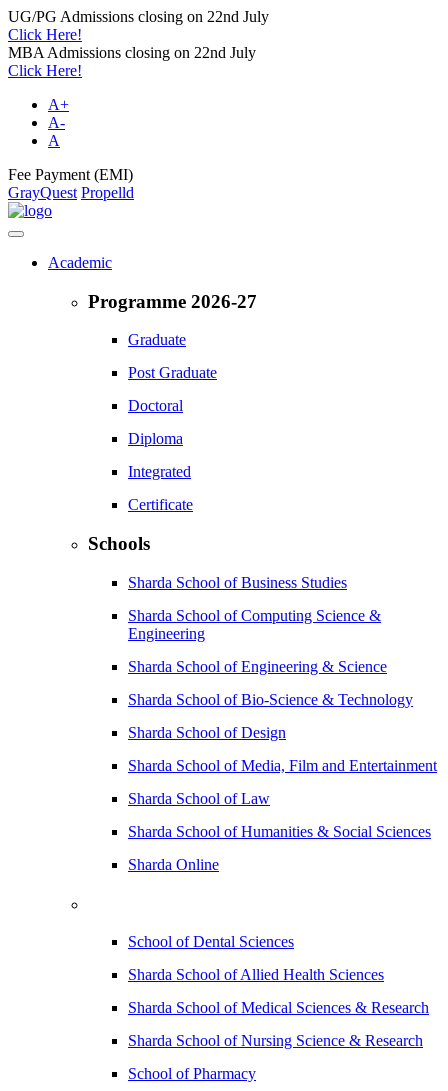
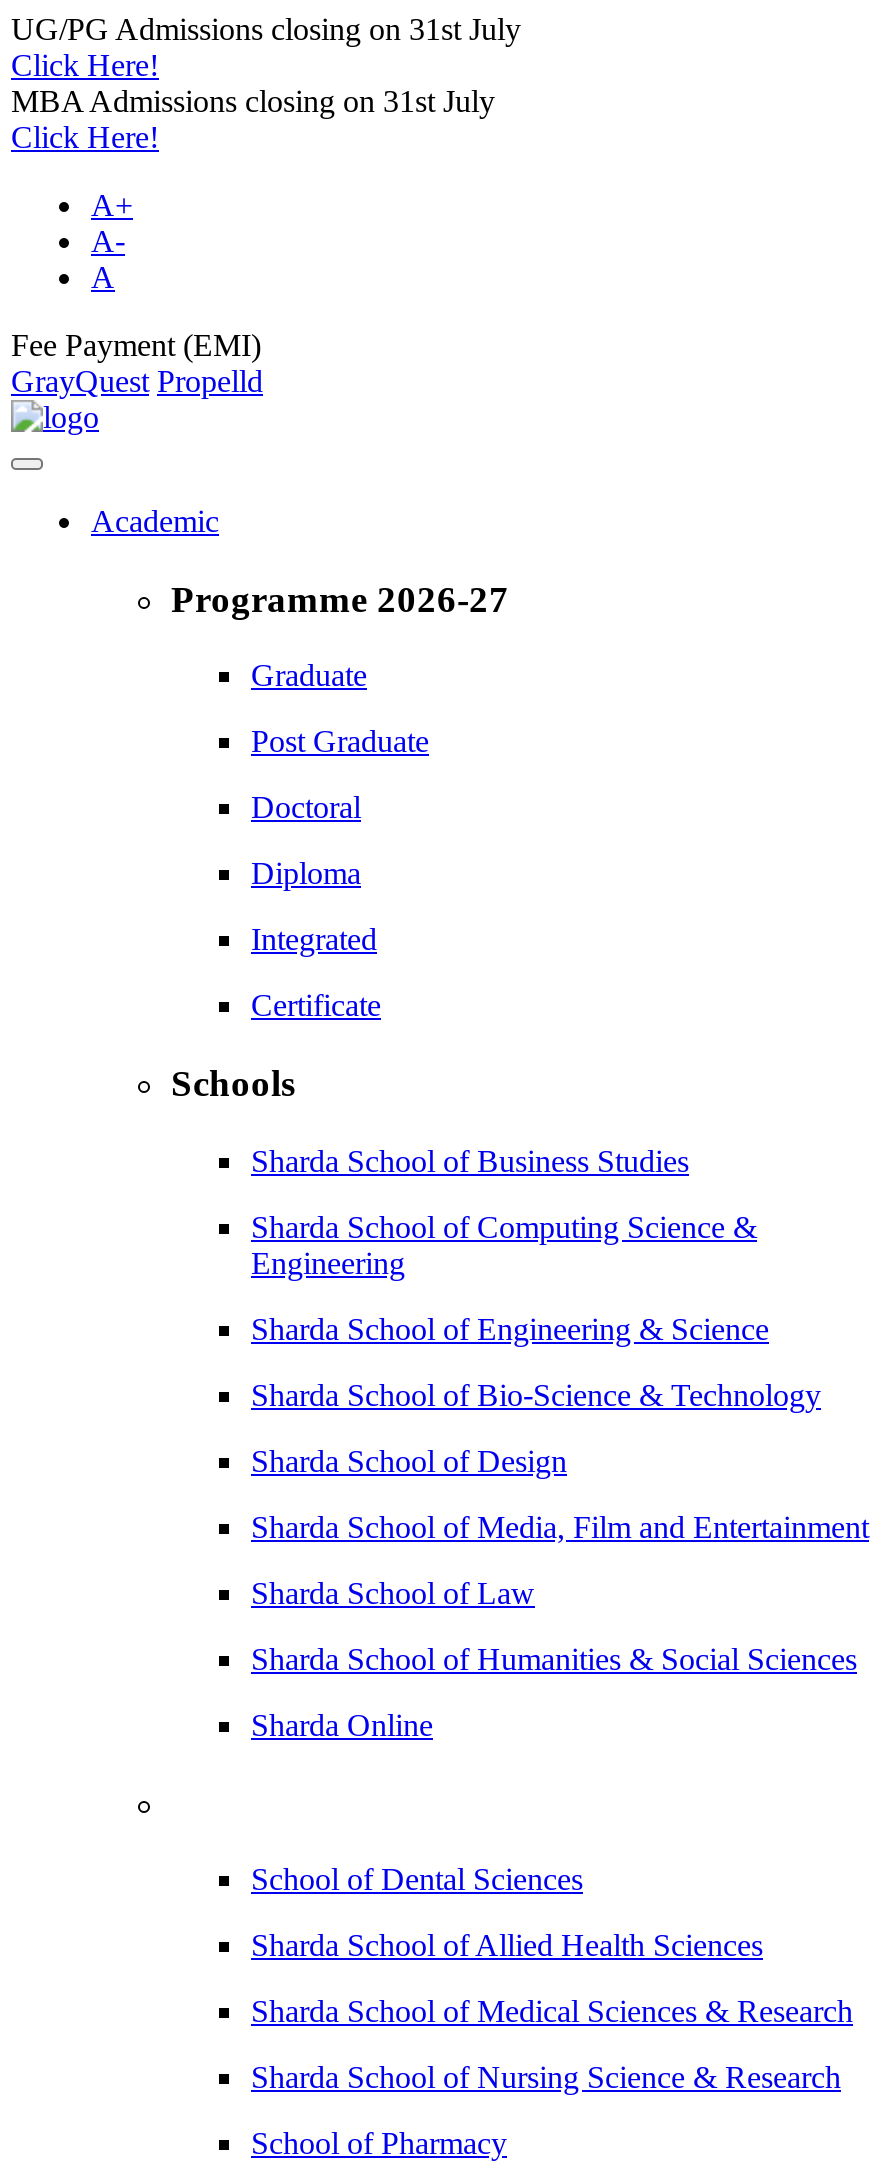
[8,8,269,25] UG/PG Admissions closing on 22nd July -> [11,12,521,46] UG/PG Admissions closing on 31st July
[8,44,256,61] MBA Admissions closing on 22nd July -> [11,84,495,118] MBA Admissions closing on 31st July

